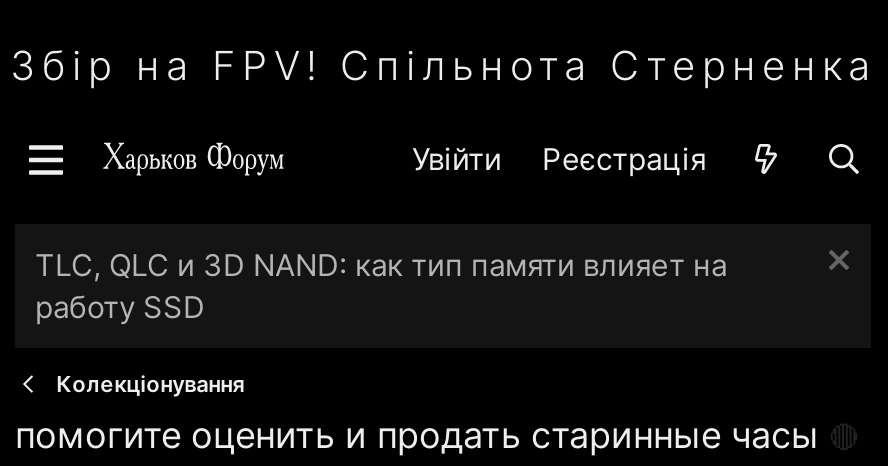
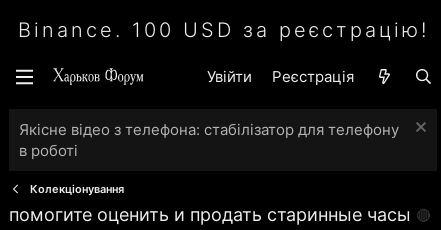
[10,42,876,90] Збір на FPV! Спільнота Стерненка -> [17,18,428,42] Binance. 100 USD за реєстрацію!
[35,246,727,326] TLC, QLC и 3D NAND: как тип памяти влияет на | работу SSD -> [19,120,399,160] Якісне відео з телефона: стабілізатор для телефону | в роботі

